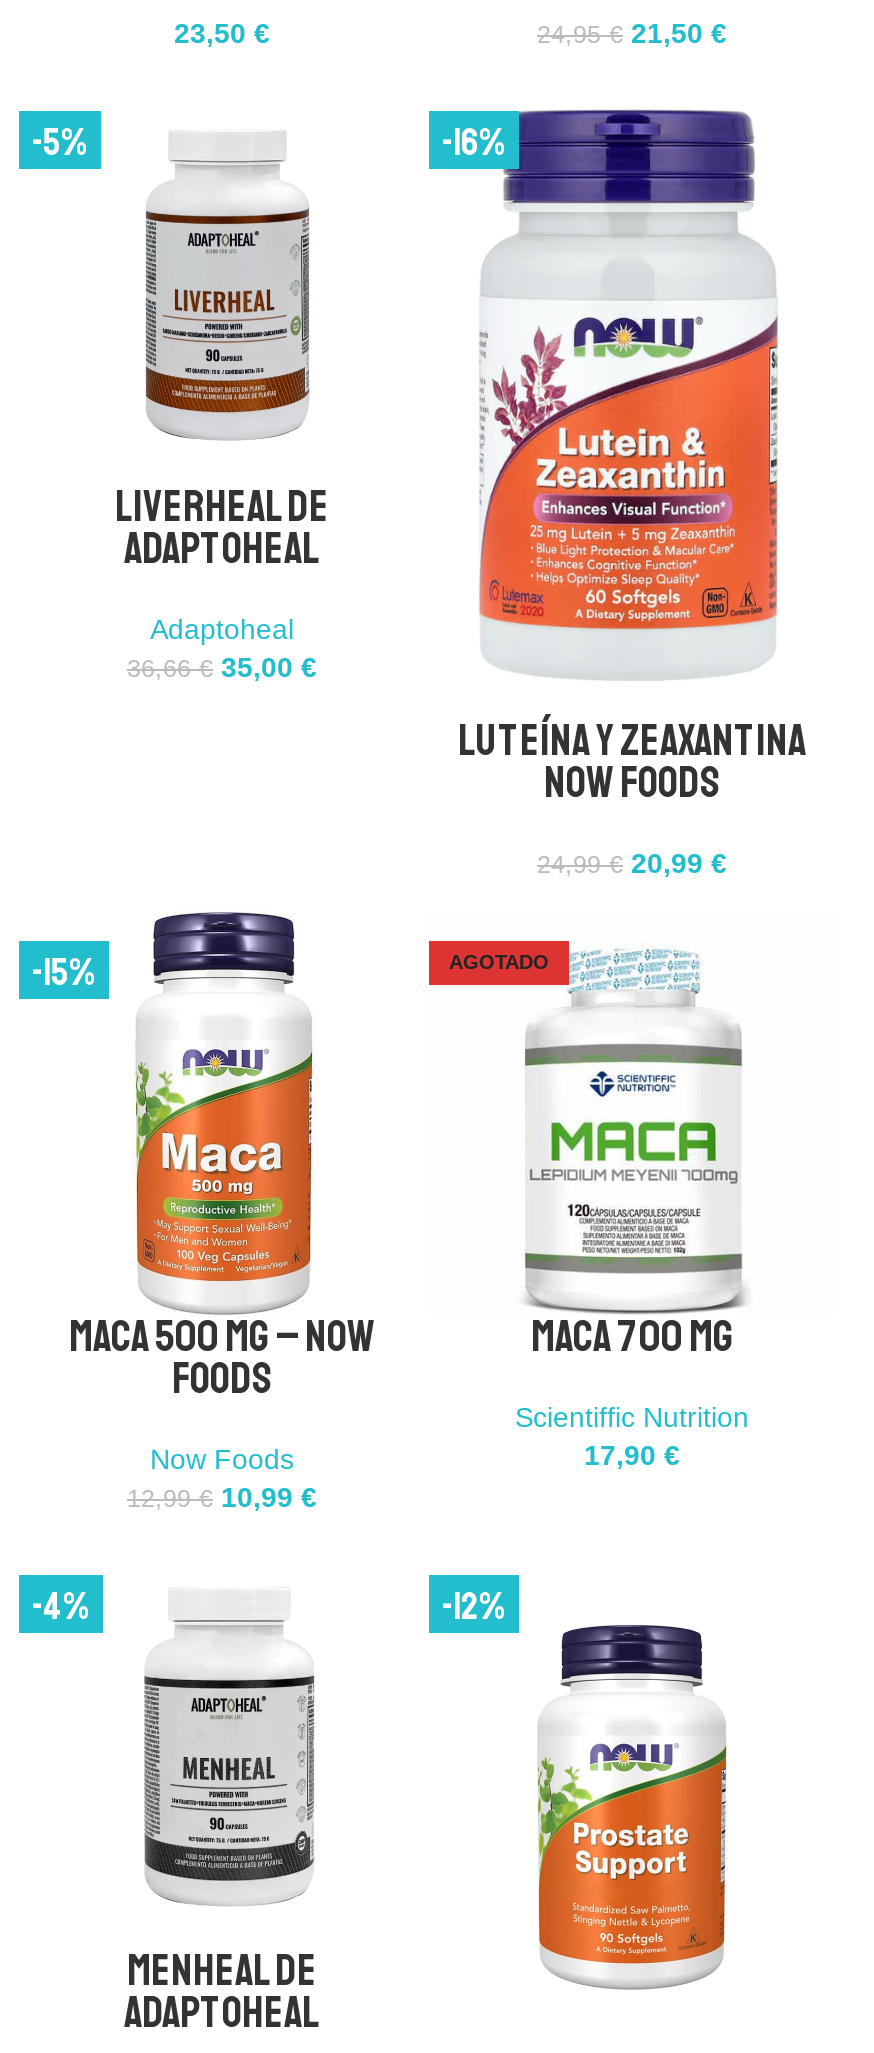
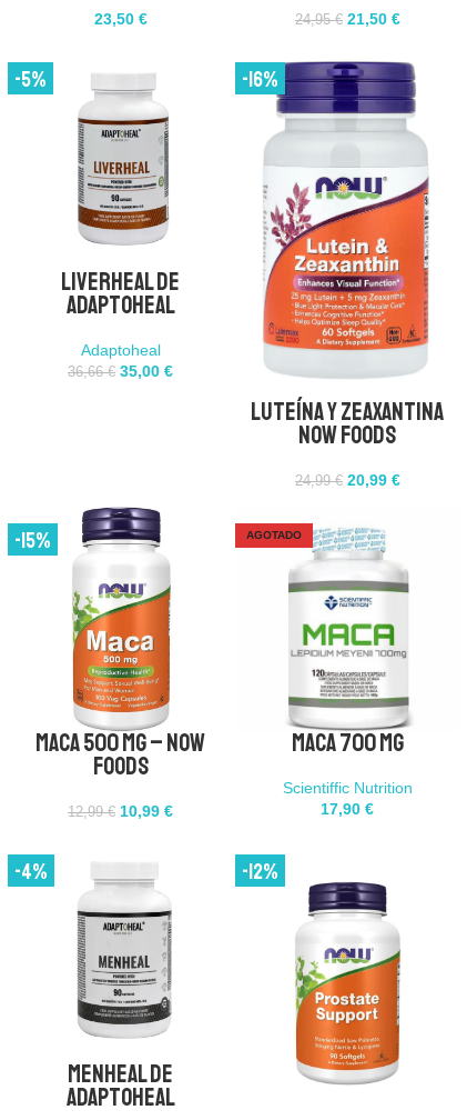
[150,1444,294,1476] Now Foods -> none

